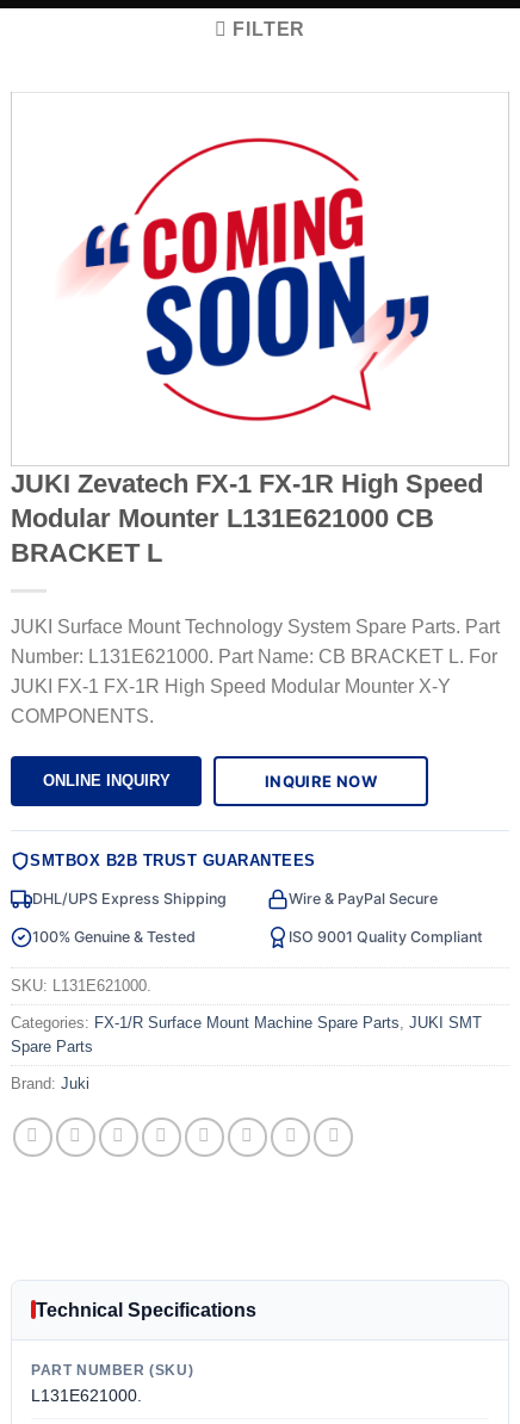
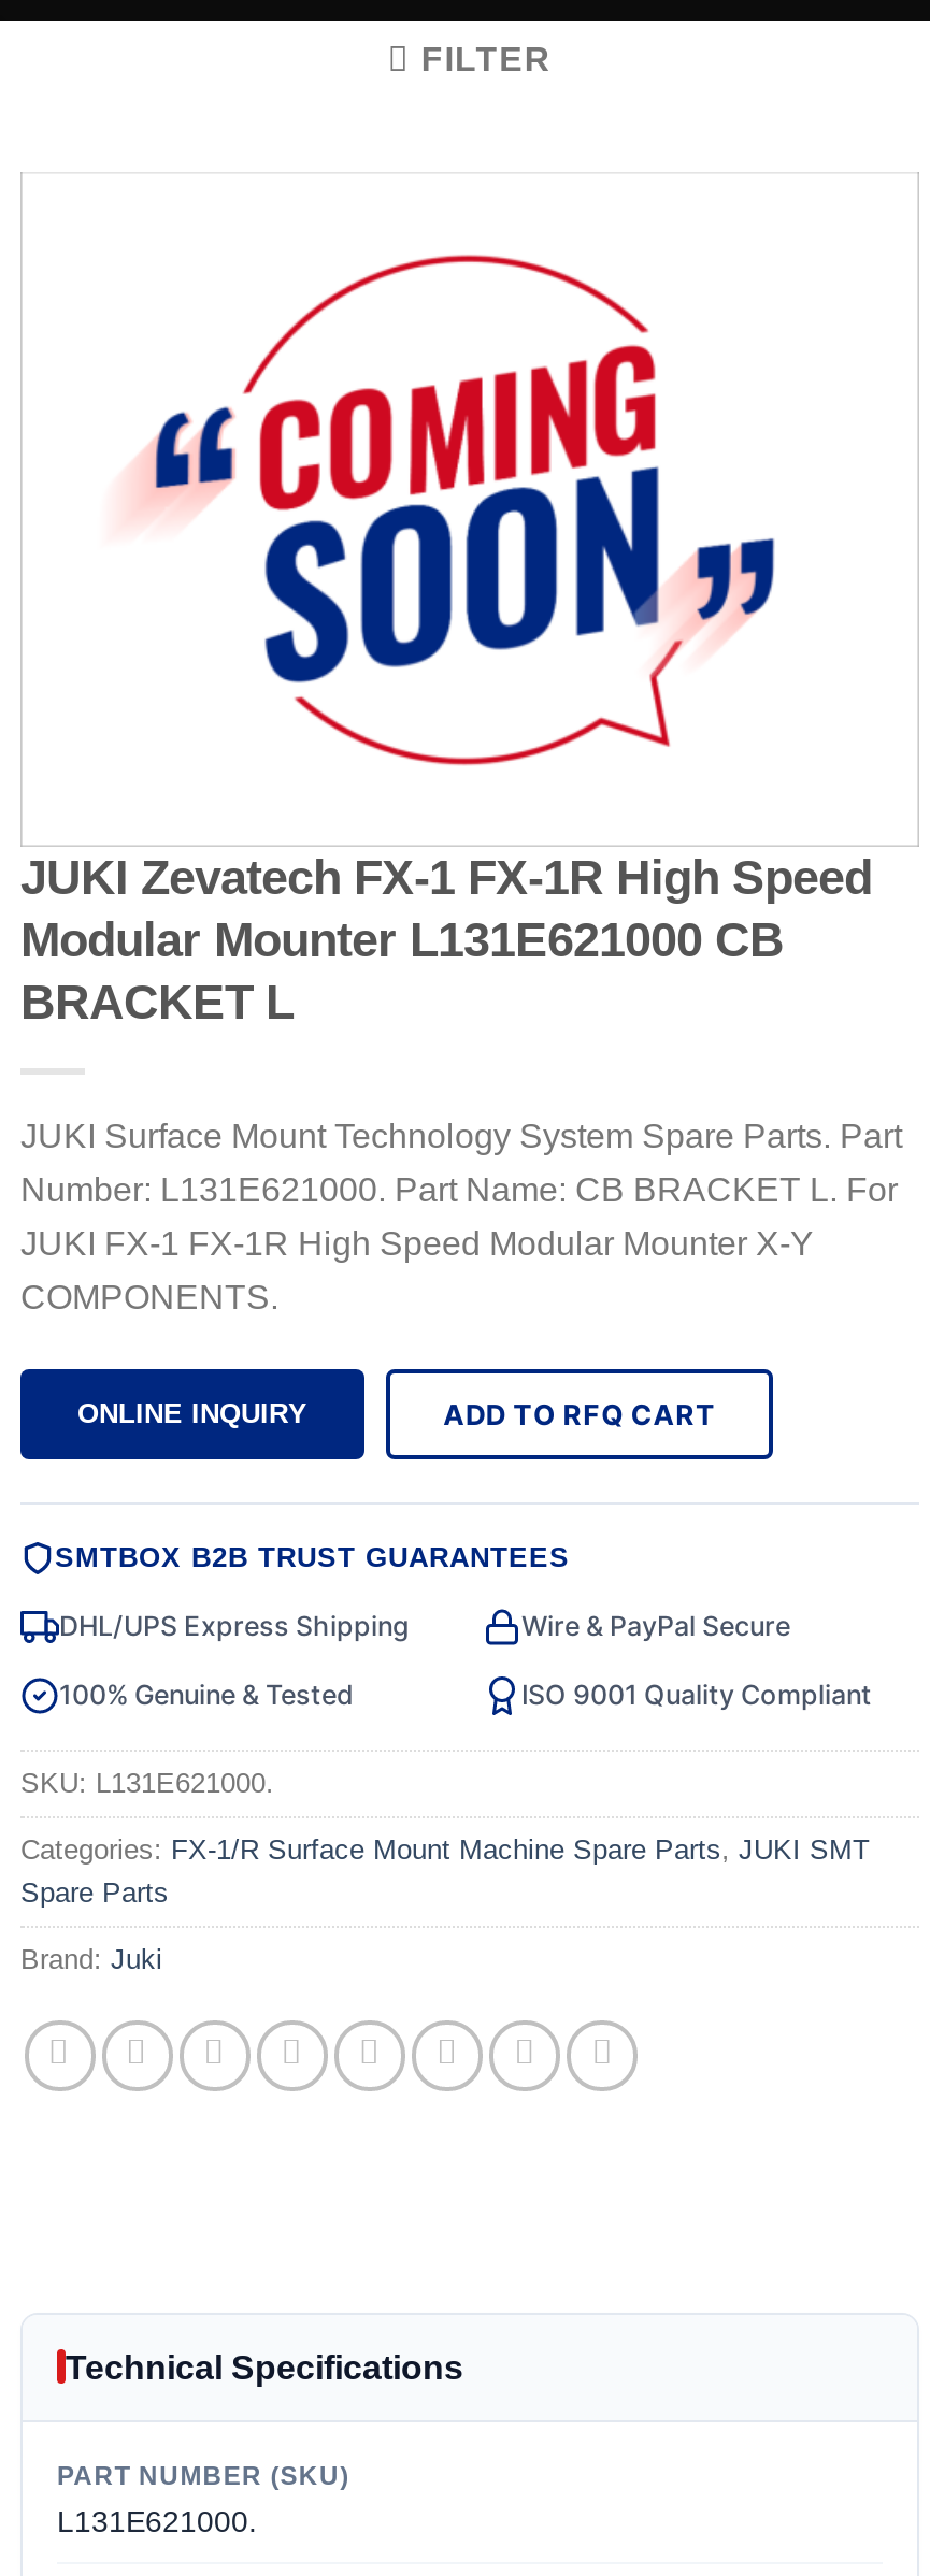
[265,771,377,790] INQUIRE NOW -> [443,1396,716,1431] ADD TO RFQ CART

